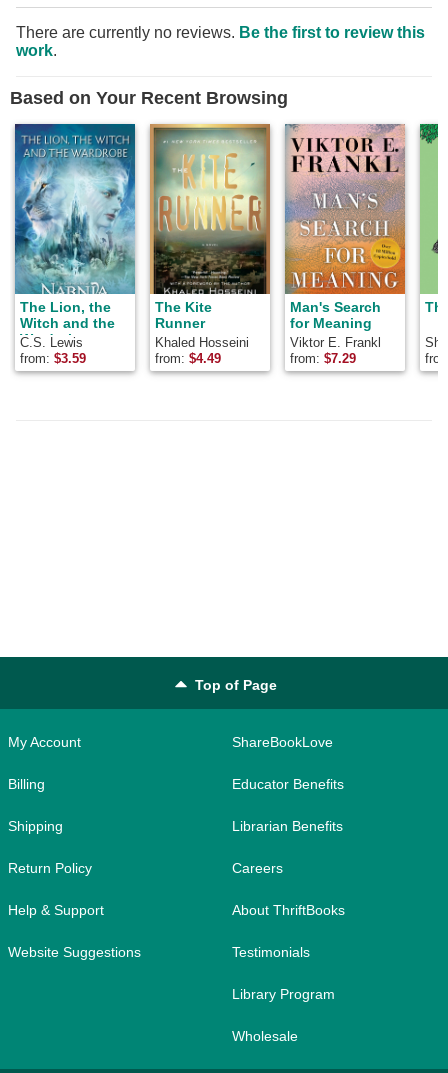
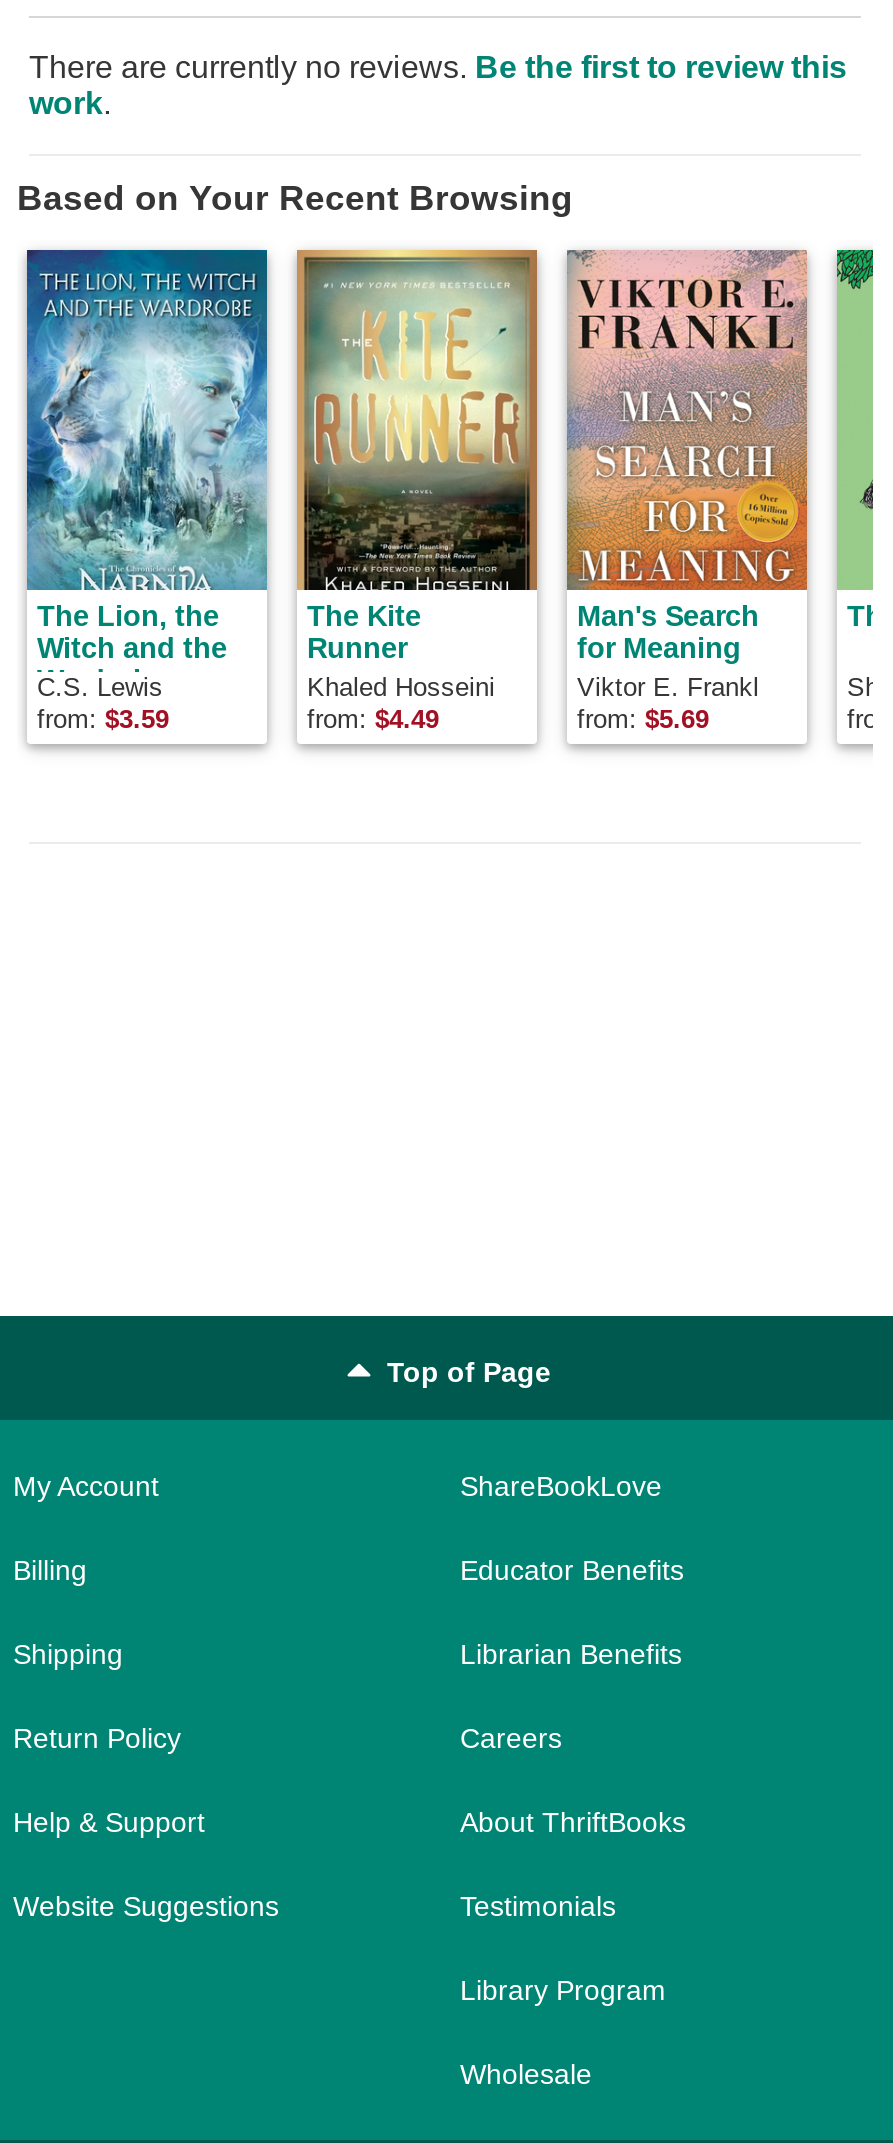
[290,351,356,366] from: $7.29 -> [577,704,709,734] from: $5.69

